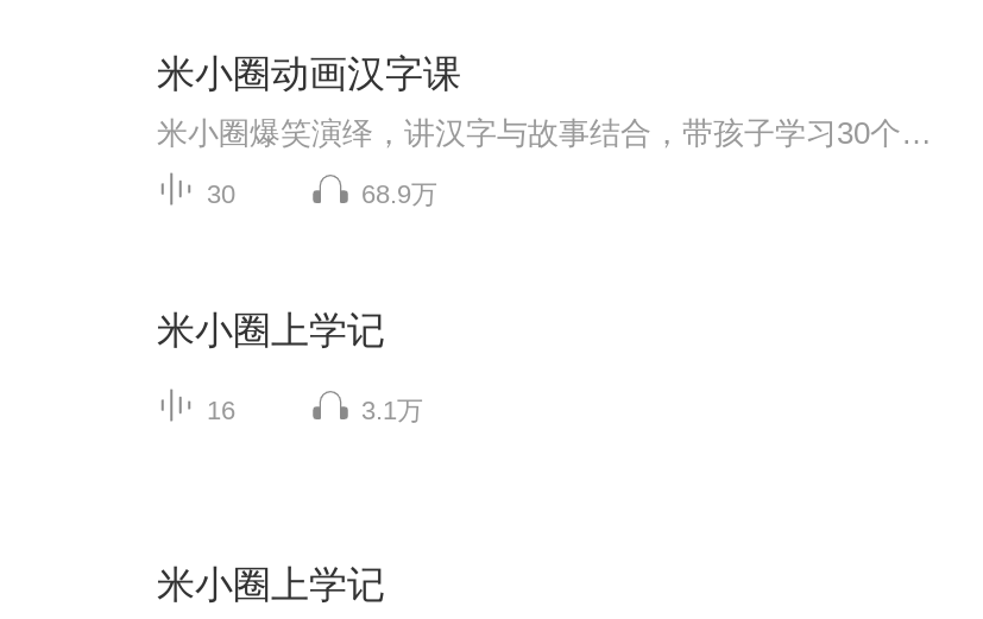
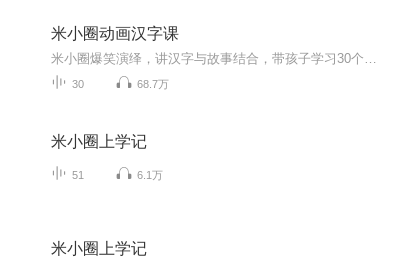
[361,179,437,207] 68.9万 -> [137,78,169,90] 68.7万
[207,395,235,424] 16 -> [72,169,84,181] 51
[361,395,423,424] 3.1万 -> [137,169,163,181] 6.1万

